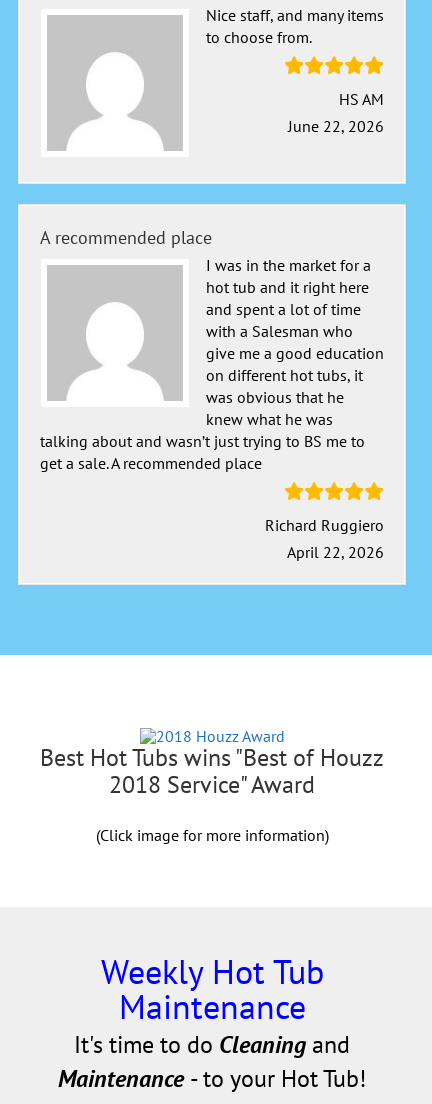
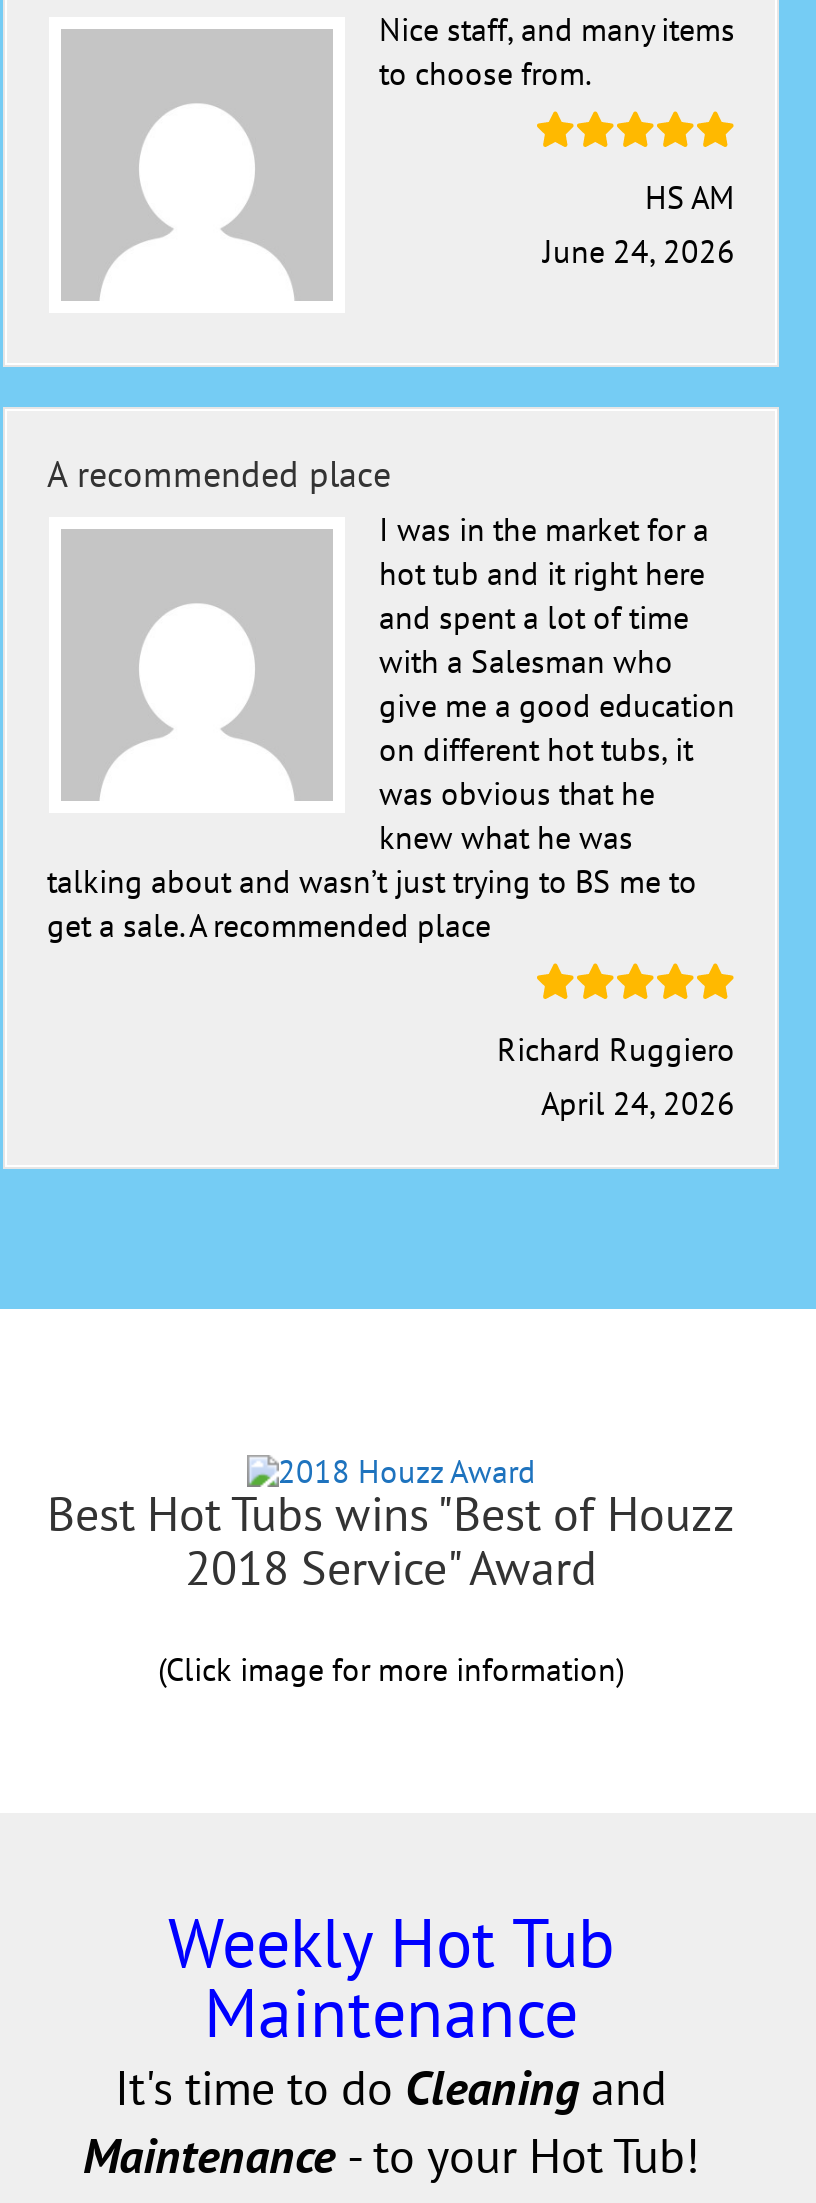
[288,116,384,136] June 22, 2026 -> [543,231,735,271] June 24, 2026
[287,542,384,562] April 22, 2026 -> [541,1083,735,1123] April 24, 2026

